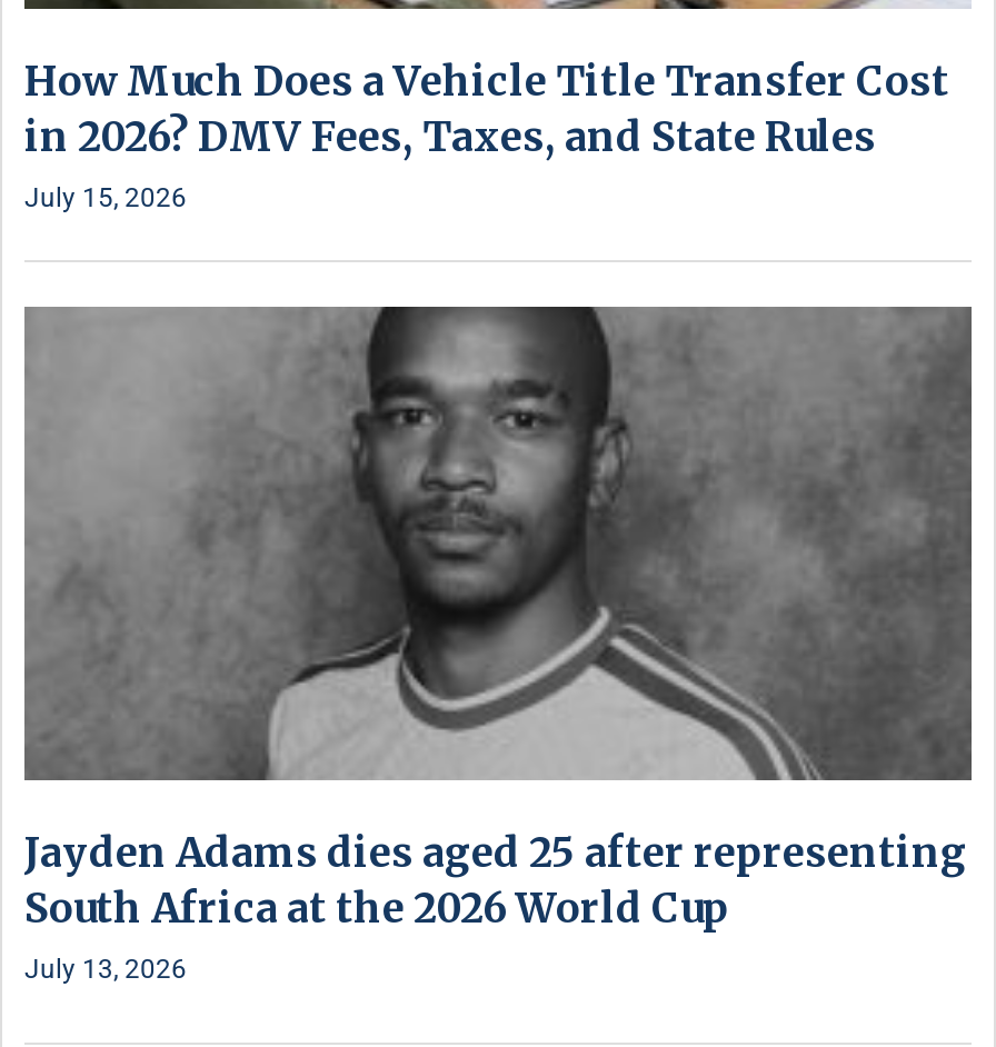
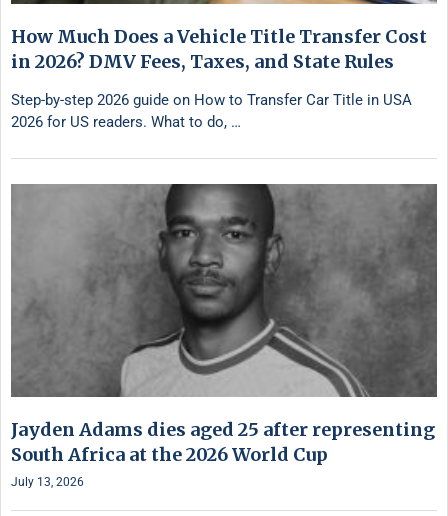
[24,182,187,213] July 15, 2026 -> [11,91,412,131] Step-by-step 2026 guide on How to Transfer Car Title in USA | 2026 for US readers. What to do, …

